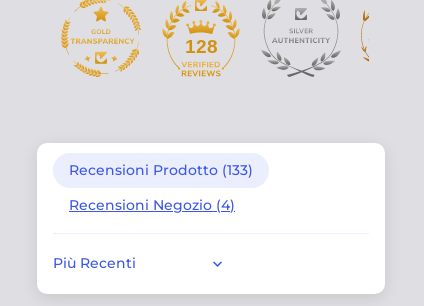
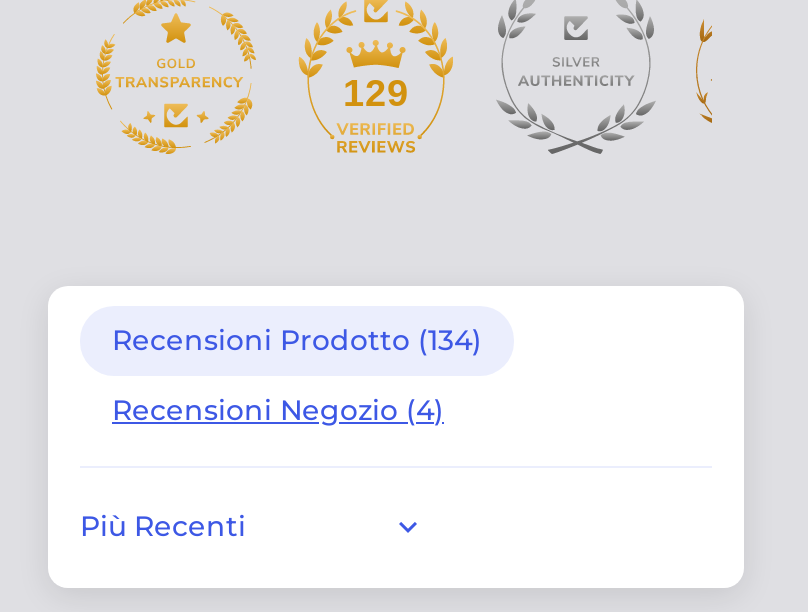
[184,35,217,56] 128 -> [343,71,409,113] 129
[69,160,253,178] Recensioni Prodotto (133) -> [112,321,482,357] Recensioni Prodotto (134)

